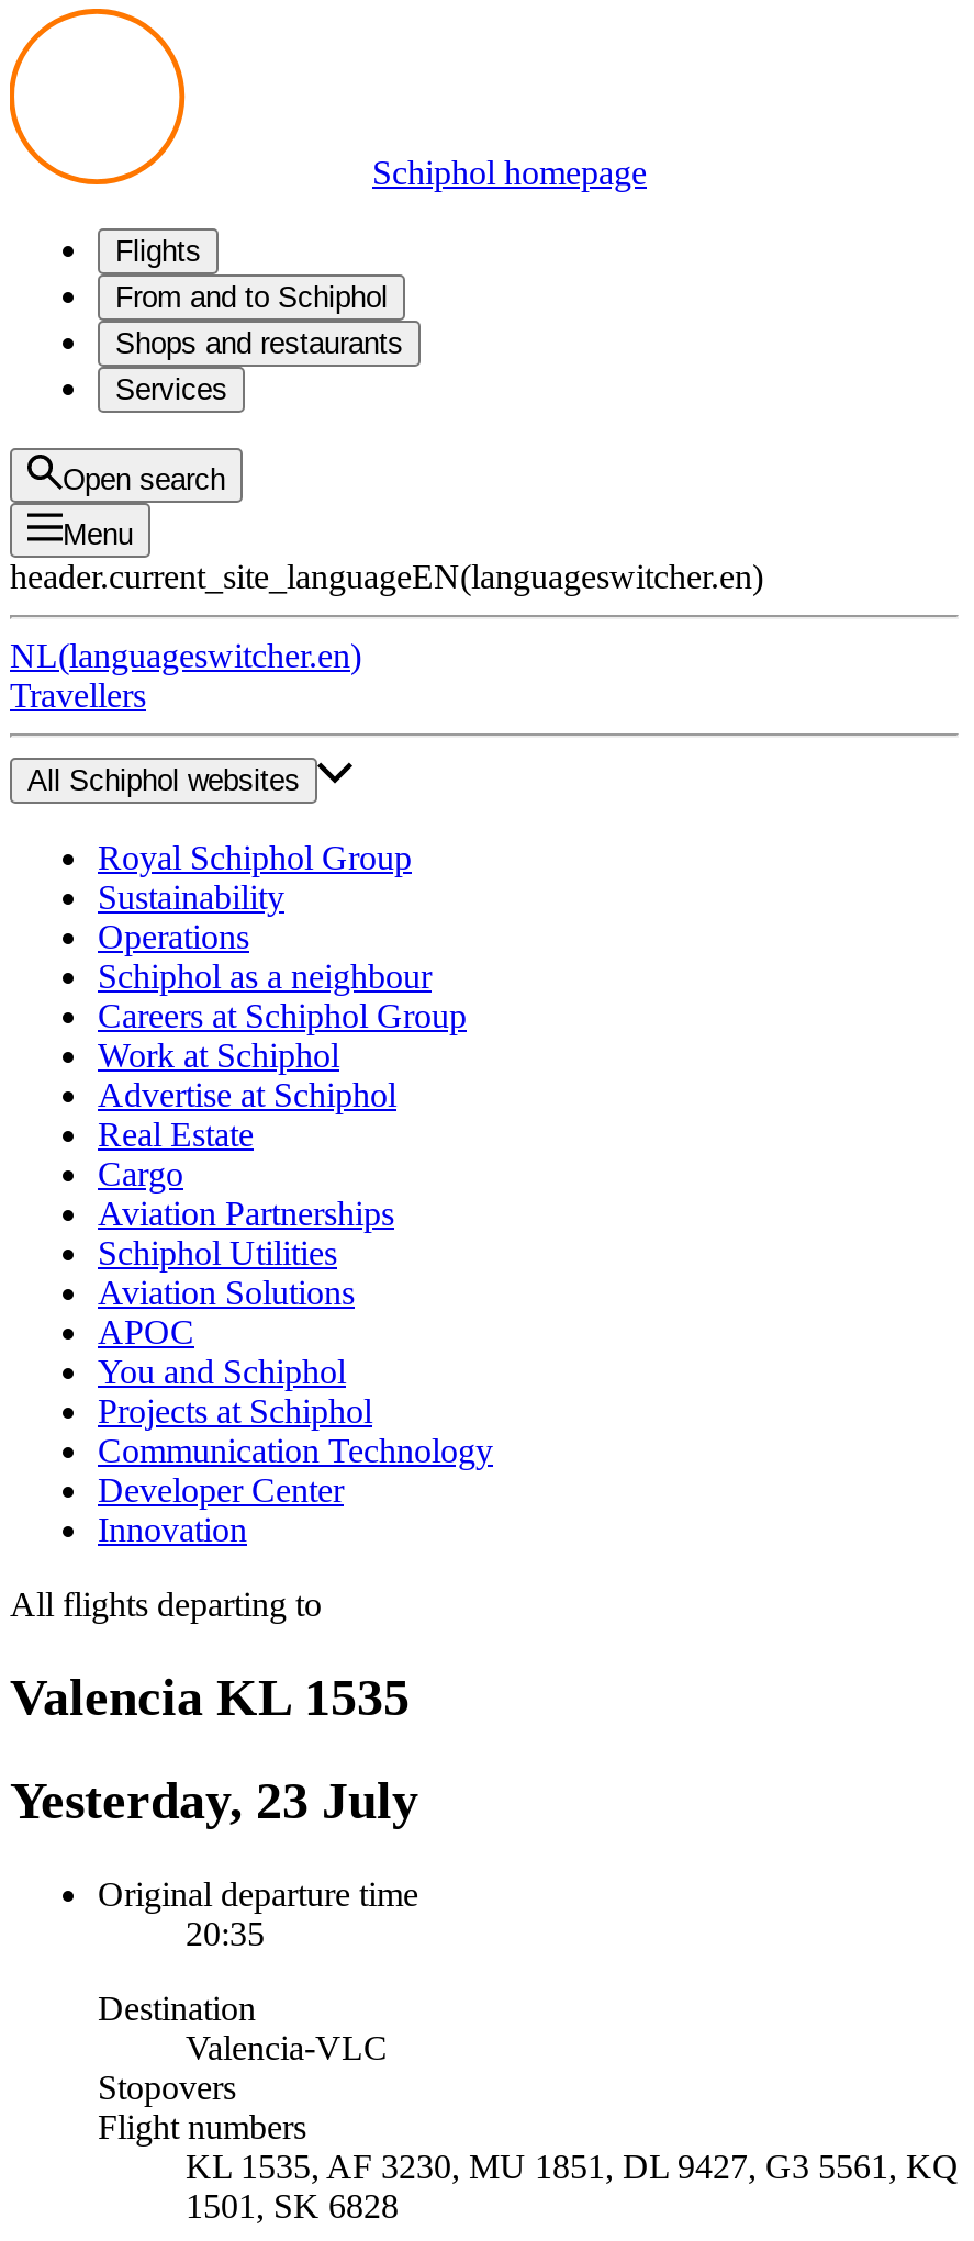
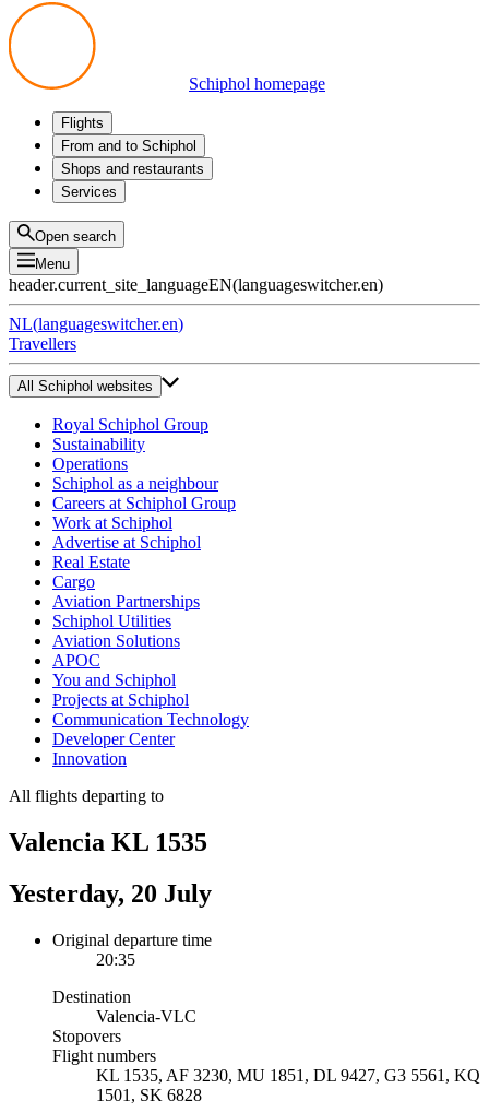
[10,1772,418,1829] Yesterday, 23 July -> [9,879,212,907] Yesterday, 20 July

